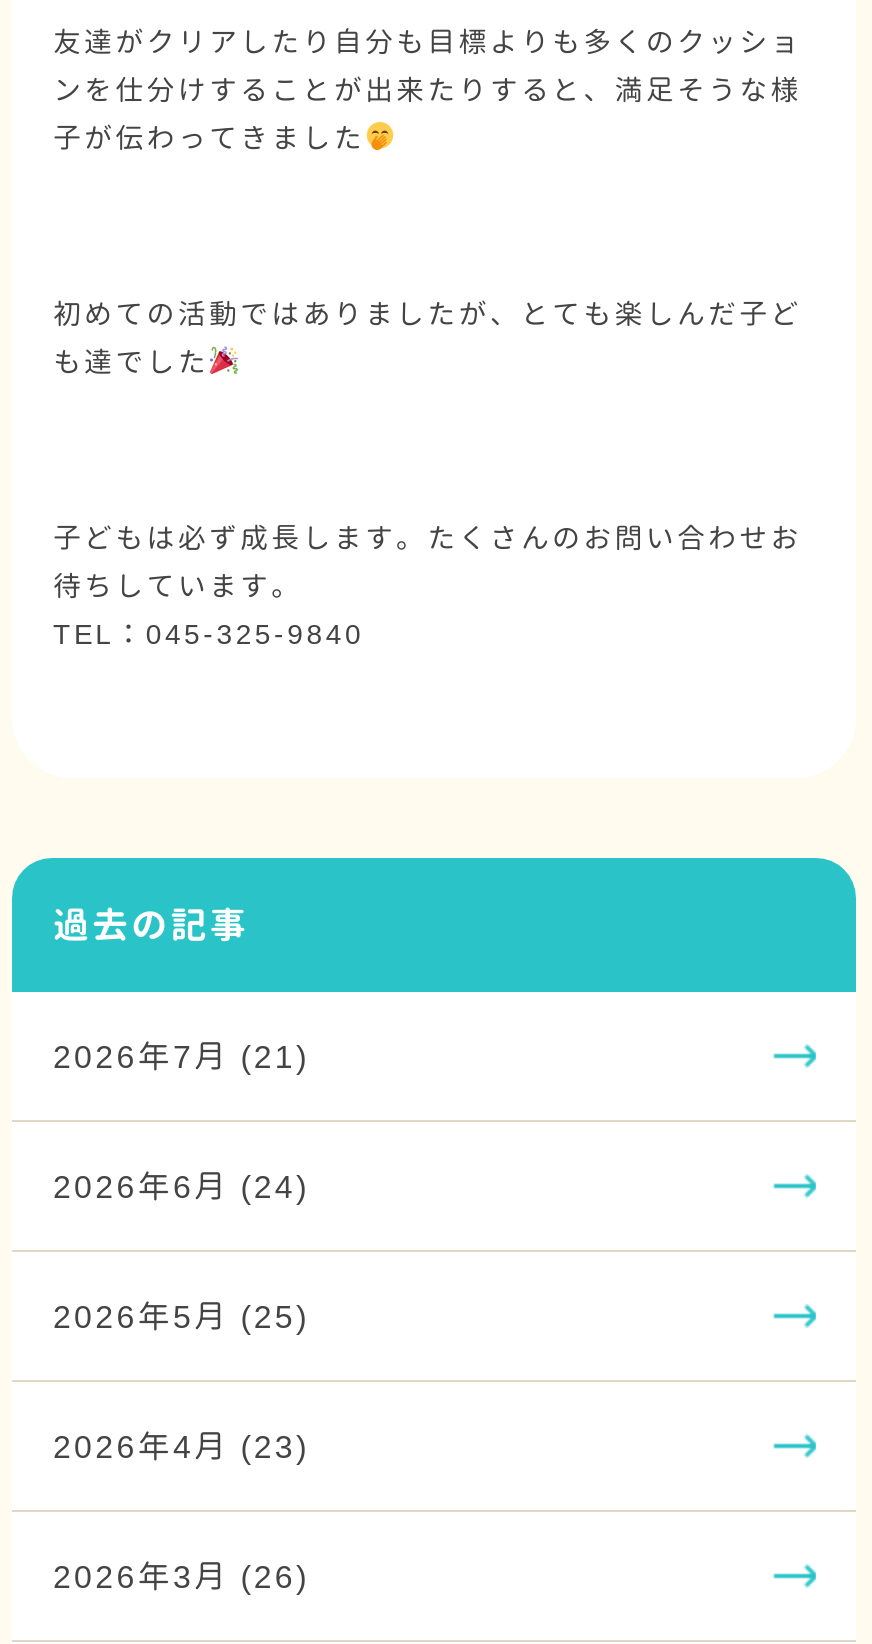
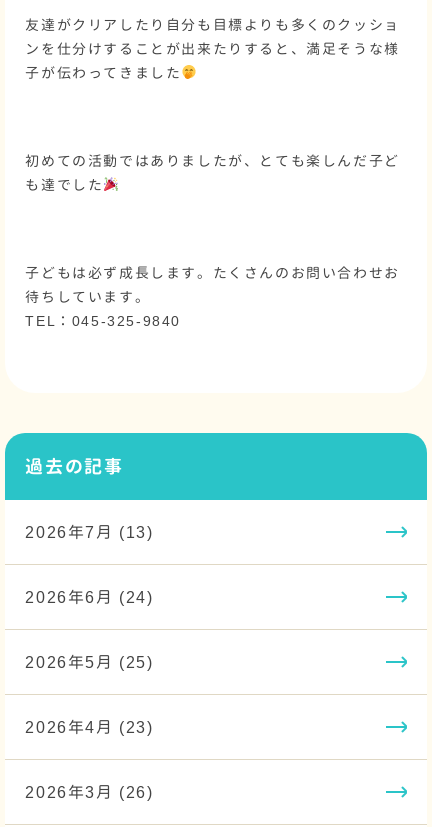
[53,1034,309,1078] 2026年7月 (21) -> [25,521,154,543] 2026年7月 (13)

